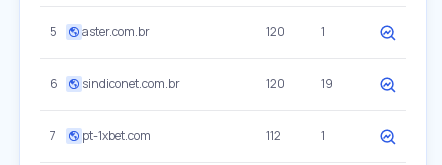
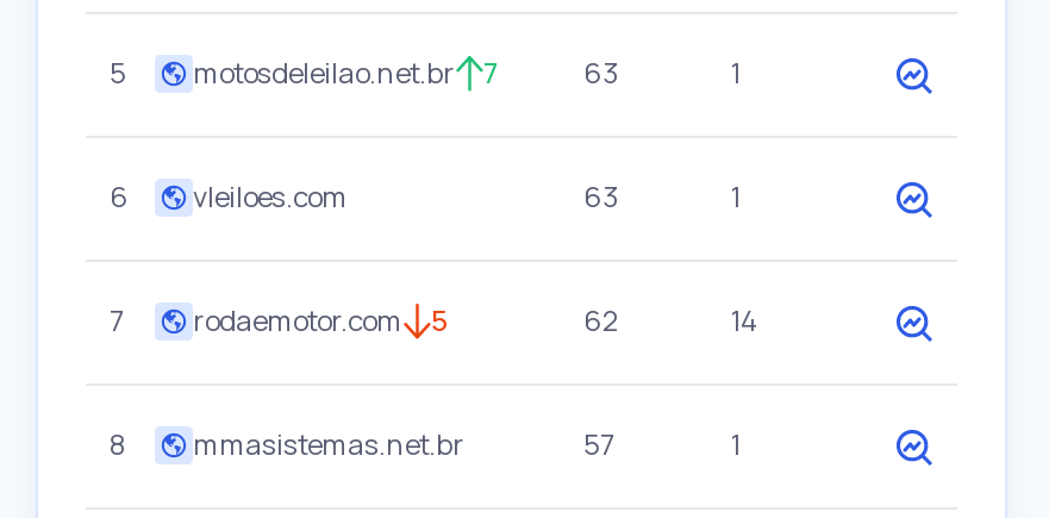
[82,23,285,40] aster.com.br | 120 -> [193,52,619,93] motosdeleilao.net.br | 7 | 63
[82,75,333,92] sindiconet.com.br | 120 | 19 -> [193,176,741,217] vleiloes.com | 63 | 1
[82,127,281,144] pt-1xbet.com | 112 -> [110,300,760,464] rodaemotor.com | 5 | 62 | 14 | 8 | mmasistemas.net.br | 57

